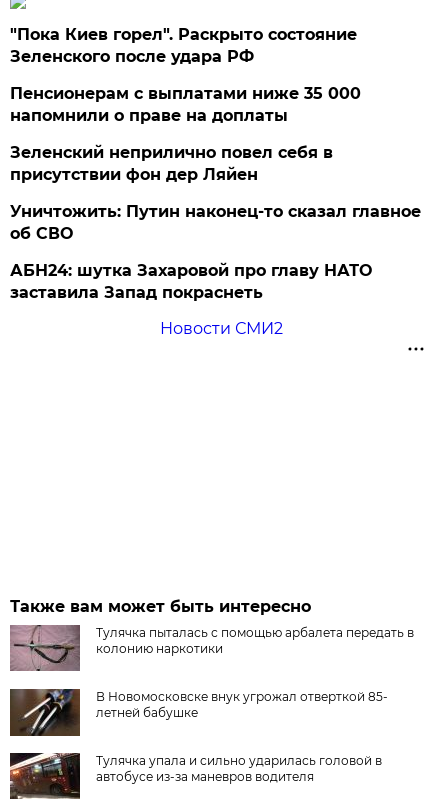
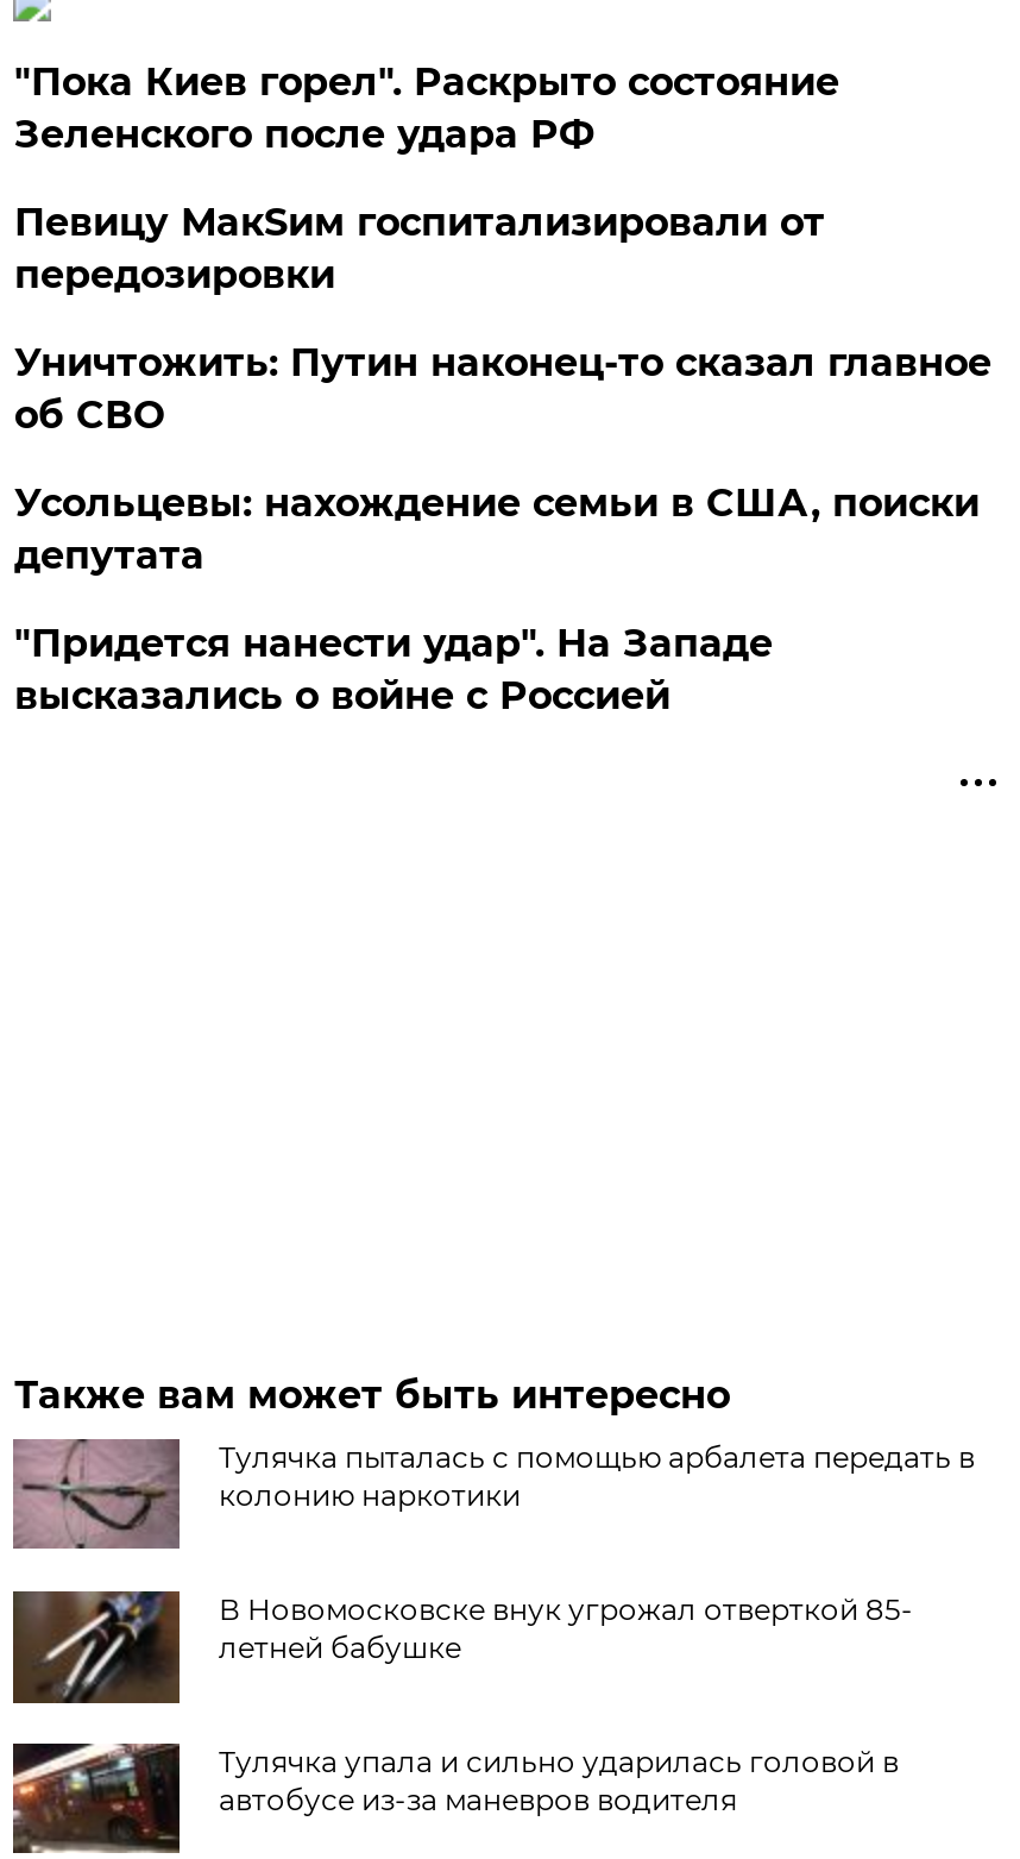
[10,84,361,184] Пенсионерам с выплатами ниже 35 000 | напомнили о праве на доплаты | Зеленский неприлично повел cебя в | присутствии фон дер Ляйен -> [14,200,825,297] Певицу МакSим госпитализировали от | передозировки
moved [10,202,421,243] -> [14,340,991,437]: Уничтожить: Путин наконец-то сказал главное | об СВО
[10,261,372,302] АБН24: шутка Захаровой про главу НАТО | заставила Запад покраснеть -> [14,480,979,578] Усольцевы: нахождение семьи в США, поиски | депутата
[160,319,283,338] Новости СМИ2 -> [14,621,772,718] "Придется нанести удар". На Западе | высказались о войне с Россией

